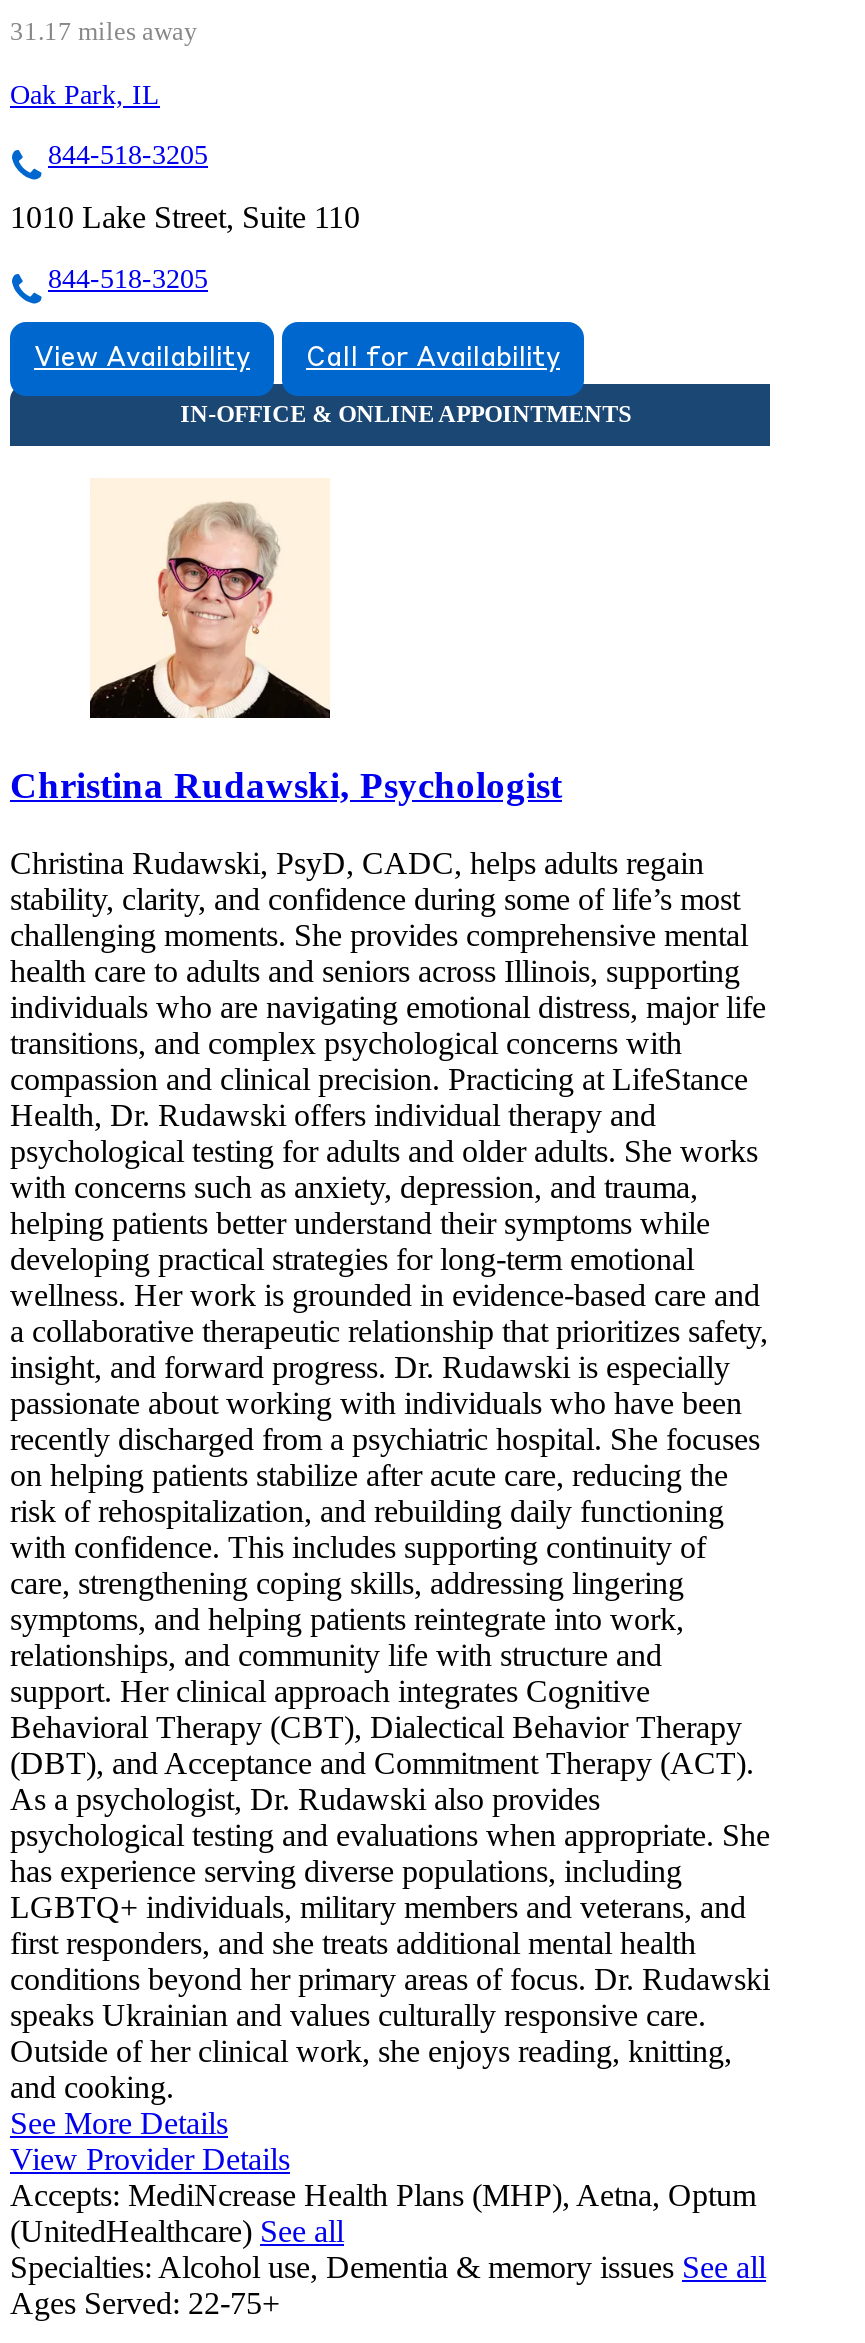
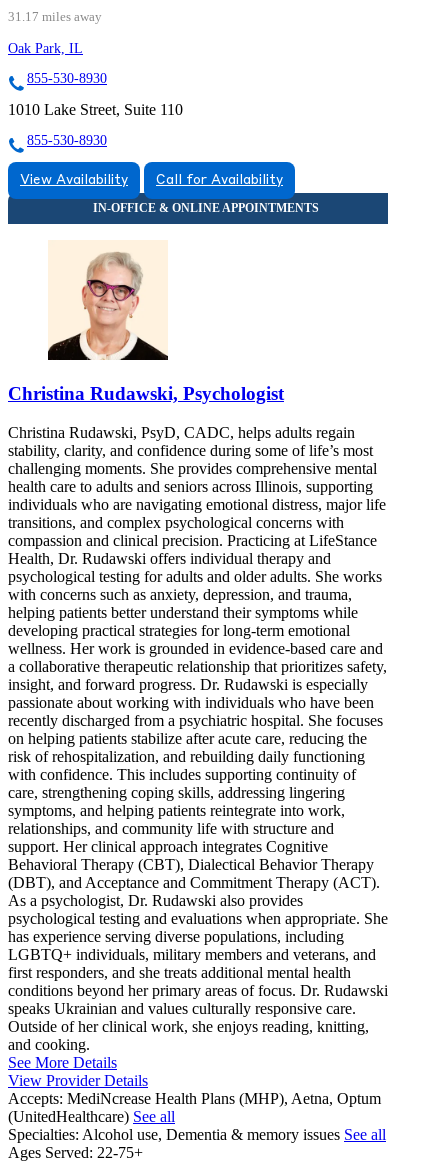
[48,141,208,171] 844-518-3205 -> [27,71,107,86] 855-530-8930
[48,265,208,295] 844-518-3205 -> [27,133,107,148] 855-530-8930

